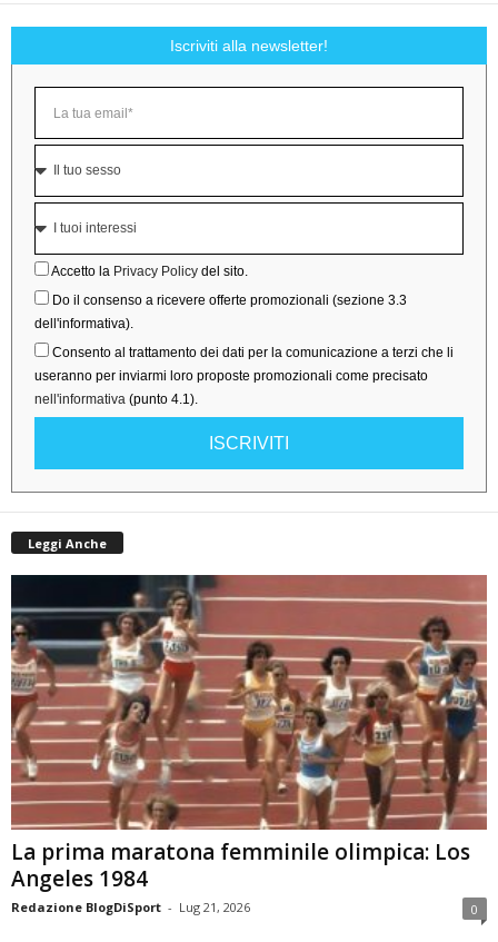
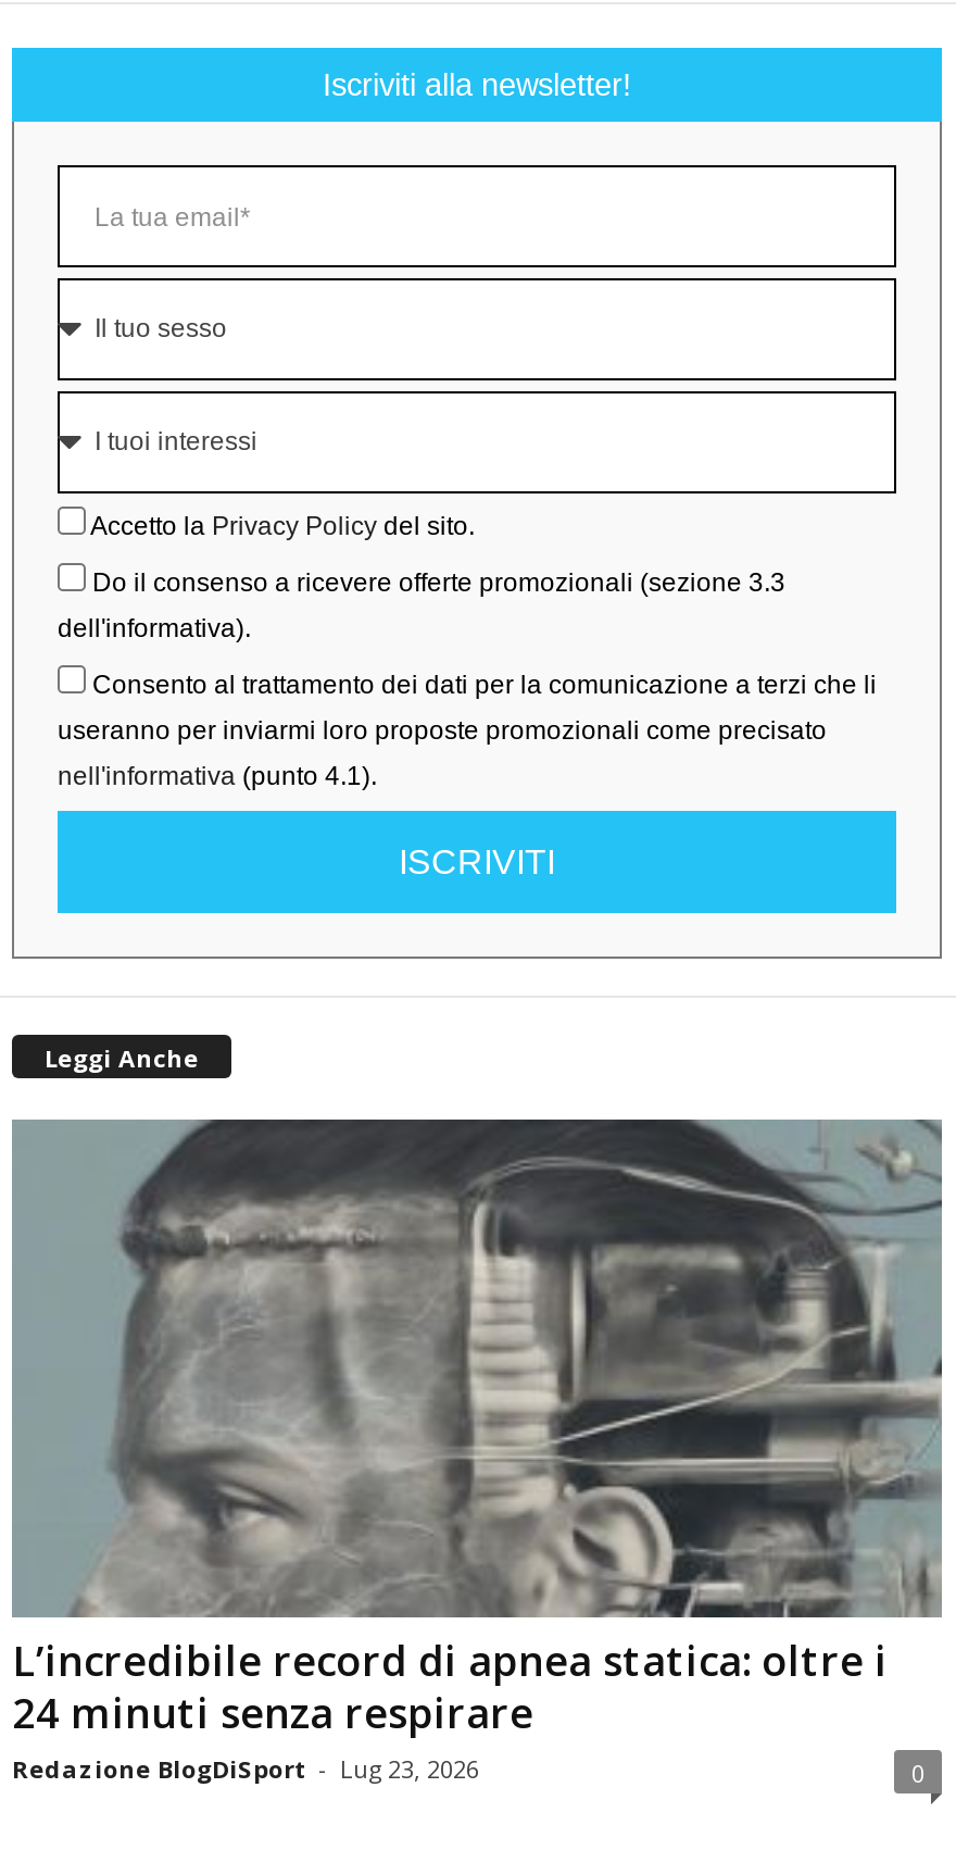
[10,574,488,915] [image] | La prima maratona femminile olimpica: Los | Angeles 1984 | Redazione BlogDiSport - Lug 21, 2026 -> [12,1117,944,1784] [image] | L’incredibile record di apnea statica: oltre i | 24 minuti senza respirare | Redazione BlogDiSport - Lug 23, 2026

